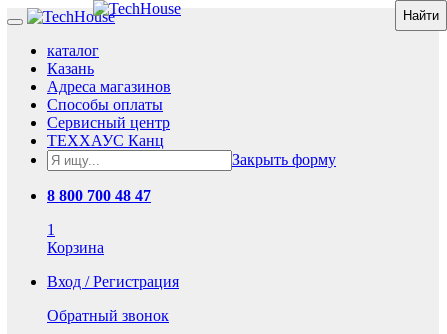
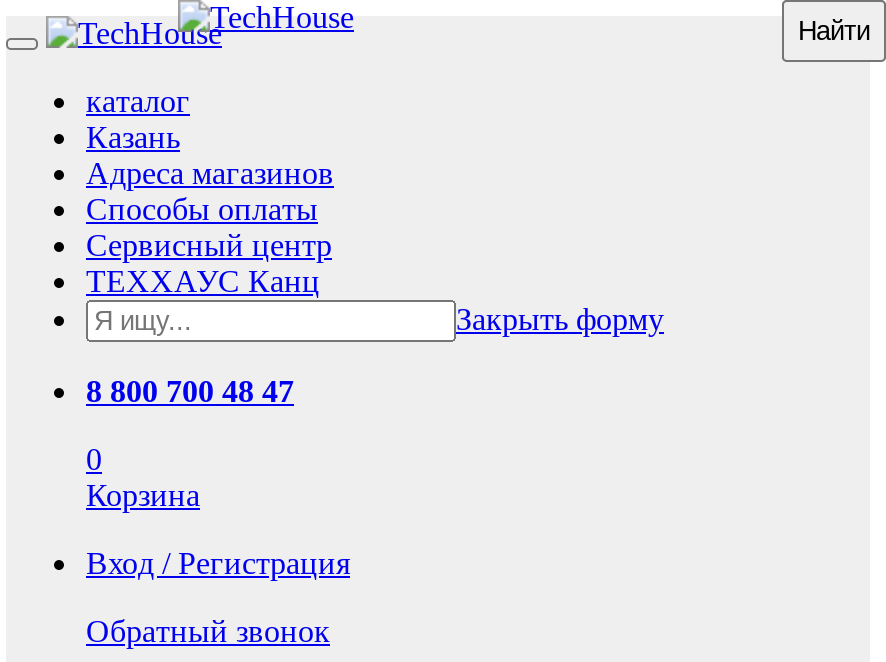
[47,221,55,238] 1 -> [86,442,102,476] 0

